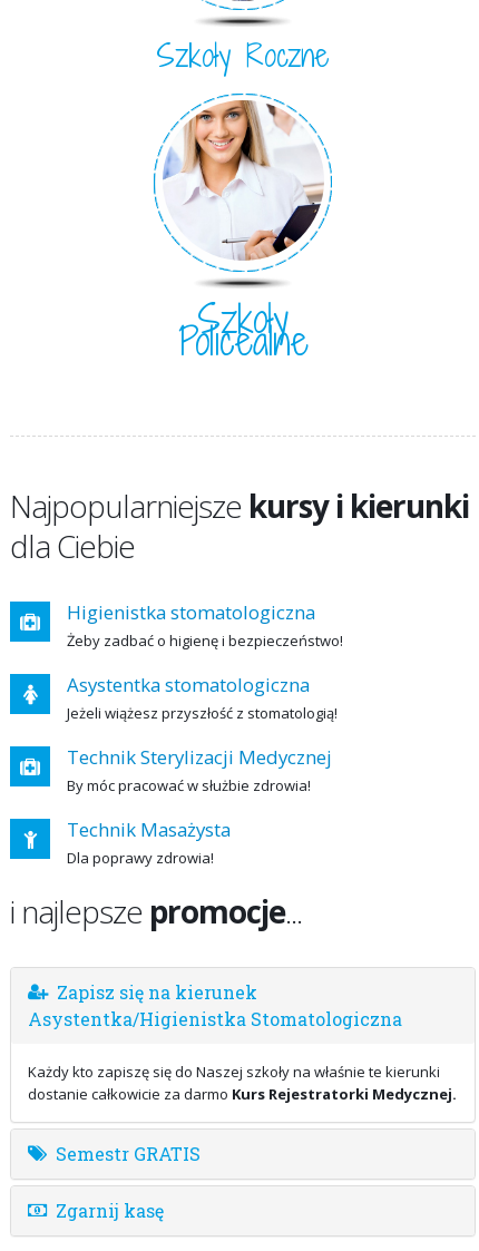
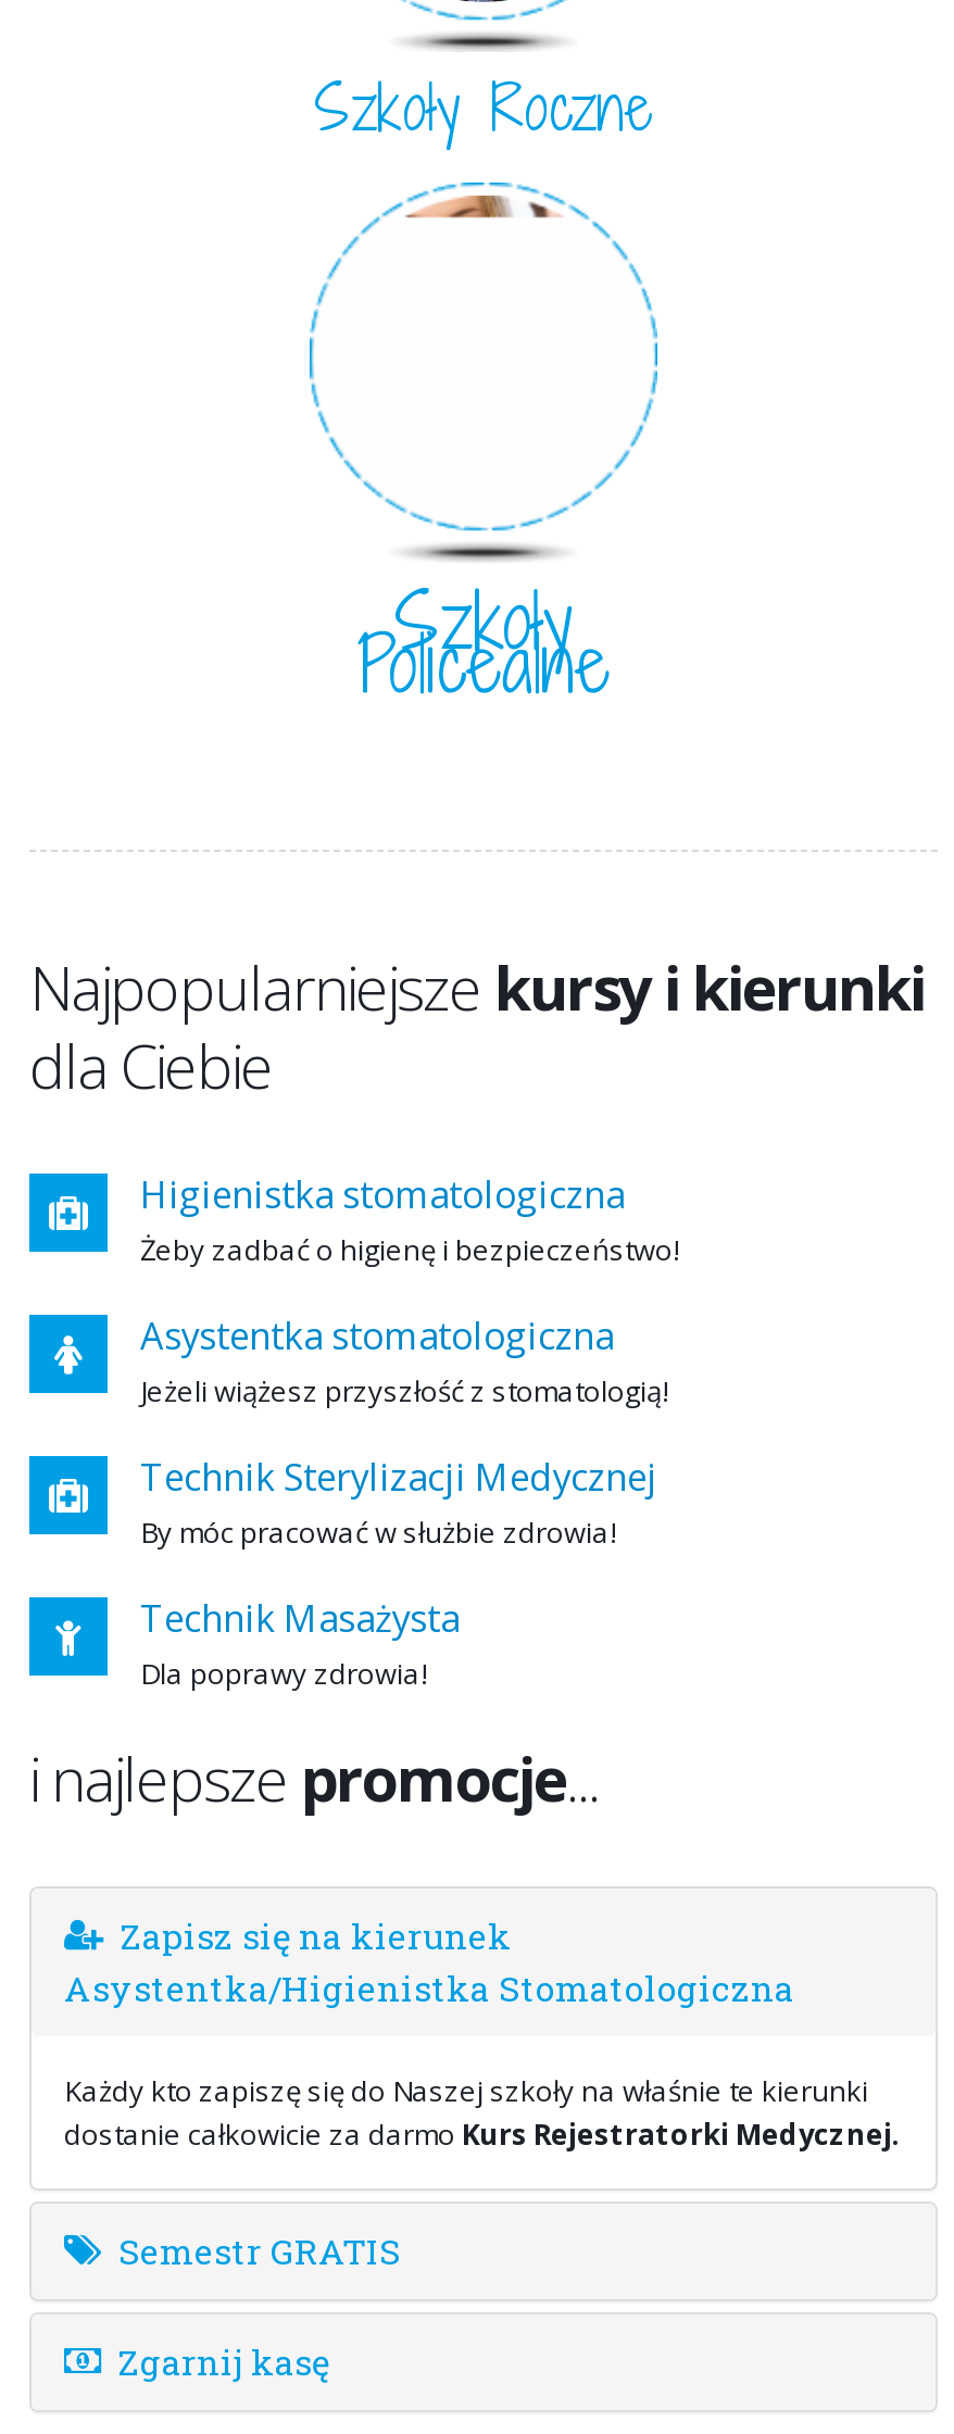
[162,110,324,262] [image] -> none

